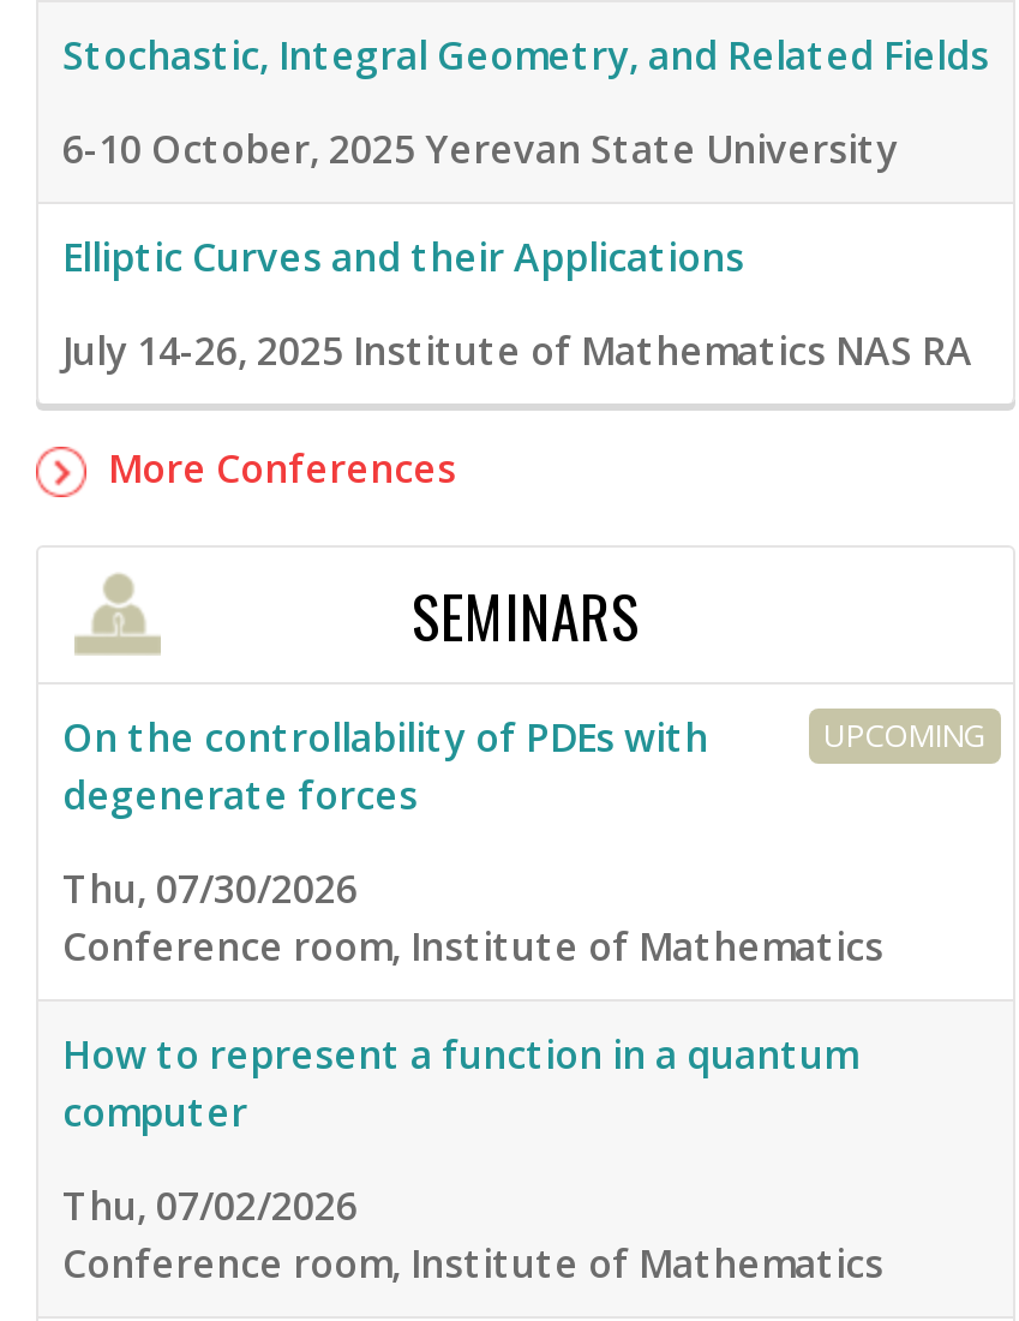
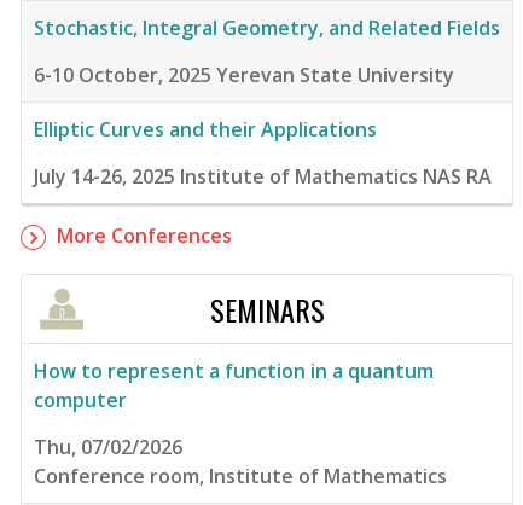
[62,711,987,973] UPCOMING | On the controllability of PDEs with | degenerate forces | Thu, 07/30/2026 | Conference room, Institute of Mathematics -> none

